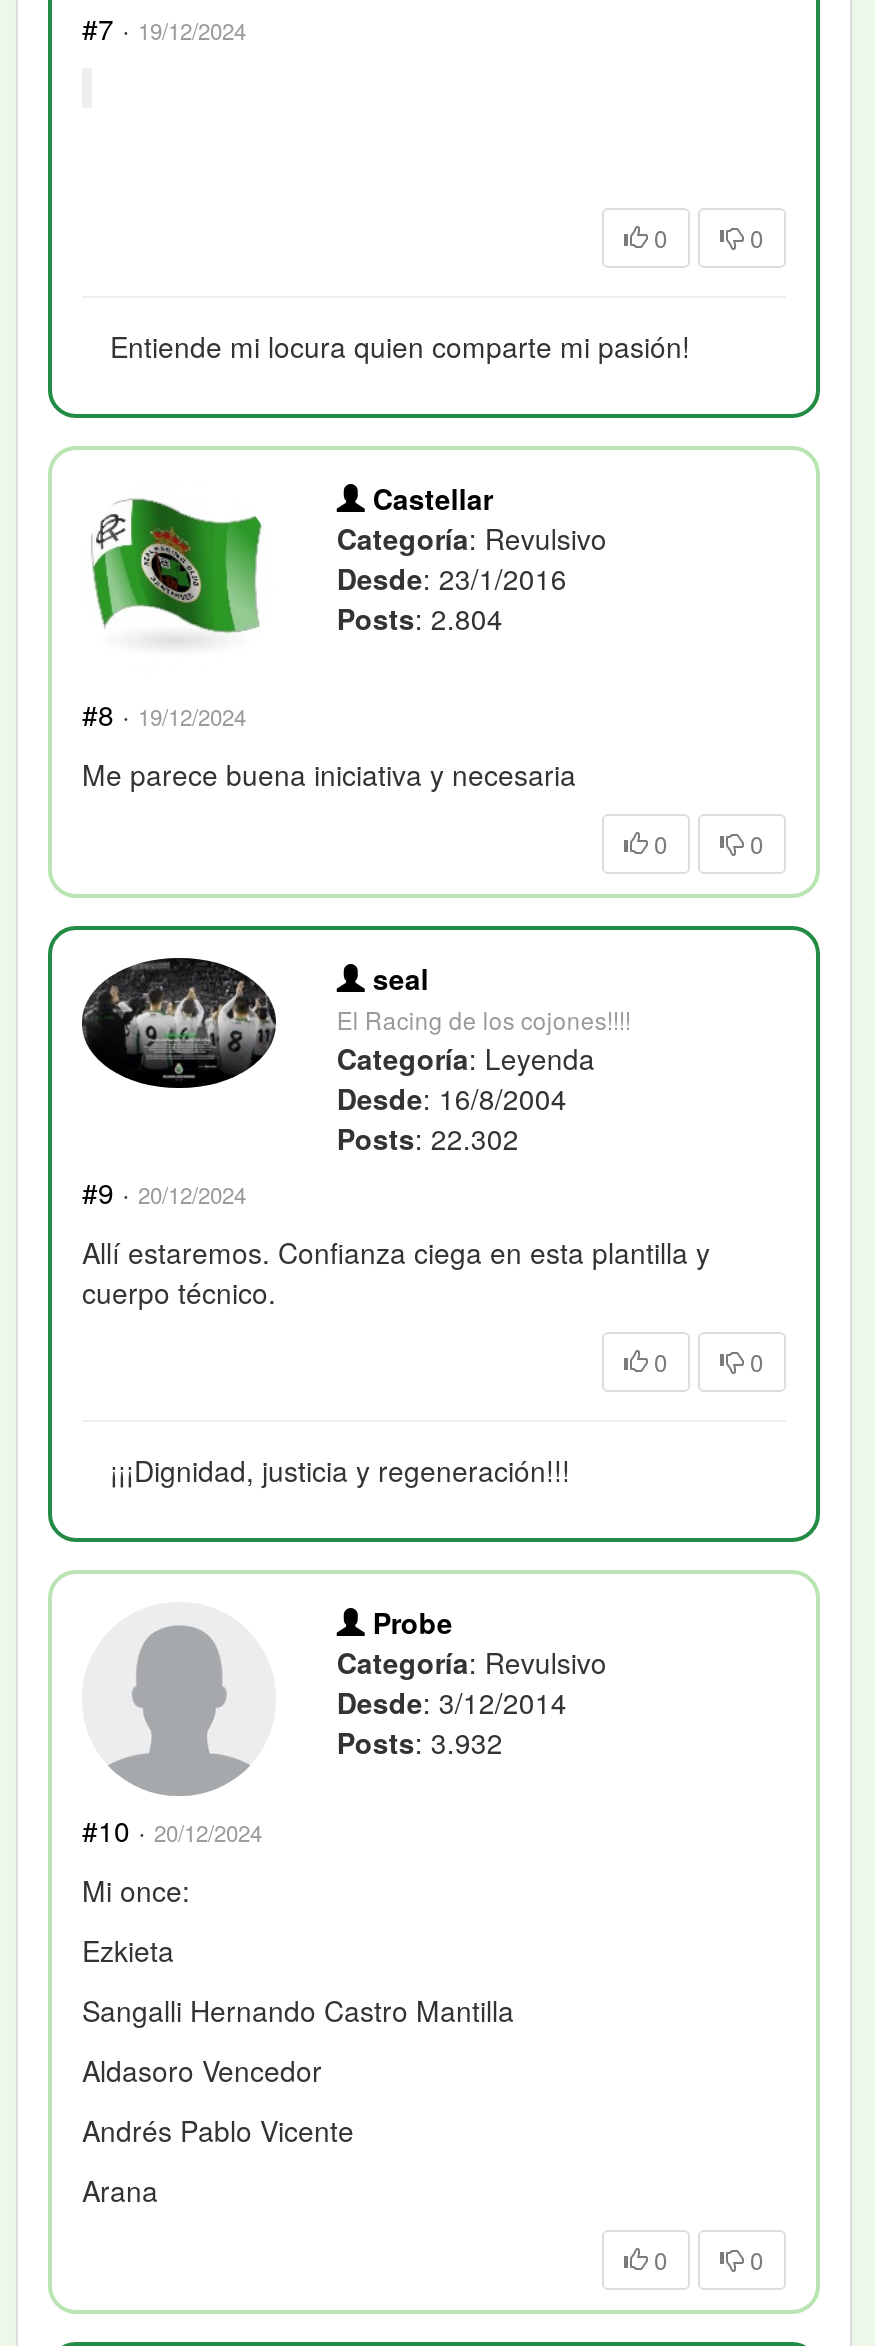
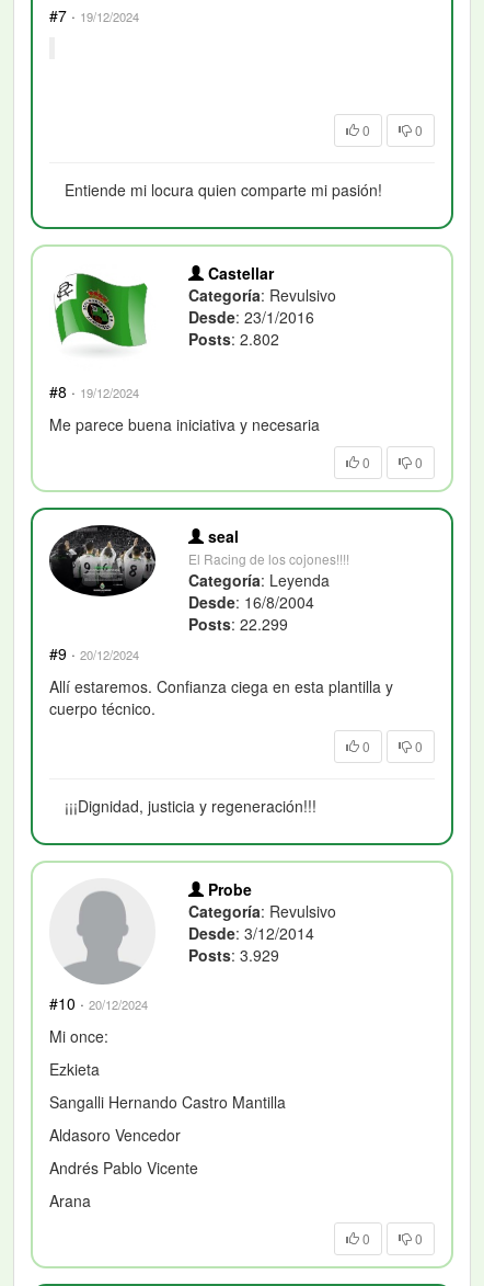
[337,598,503,638] Posts: 2.804 -> [189,328,280,350] Posts: 2.802
[337,1118,519,1158] Posts: 22.302 -> [189,613,288,635] Posts: 22.299
[337,1722,503,1762] Posts: 3.932 -> [189,944,280,966] Posts: 3.929

